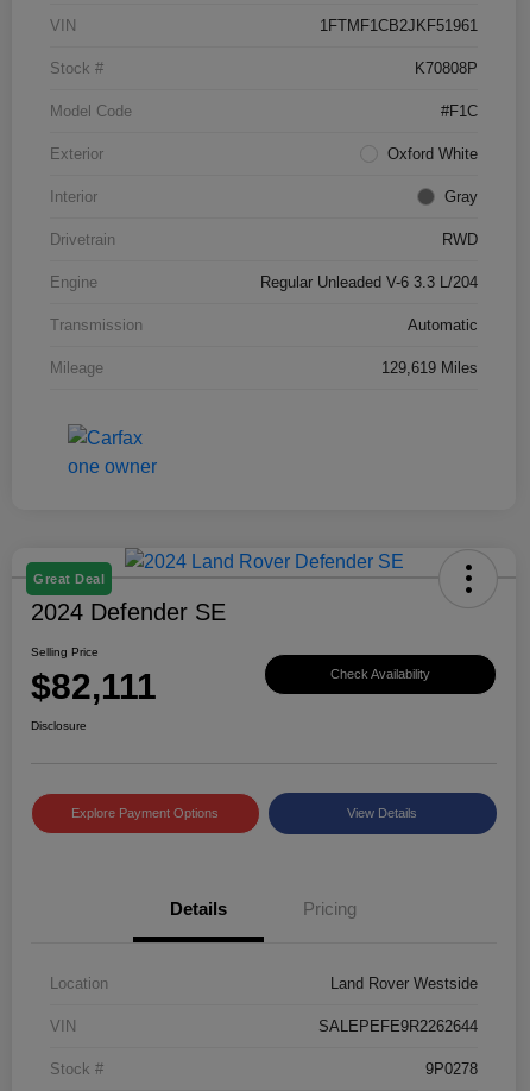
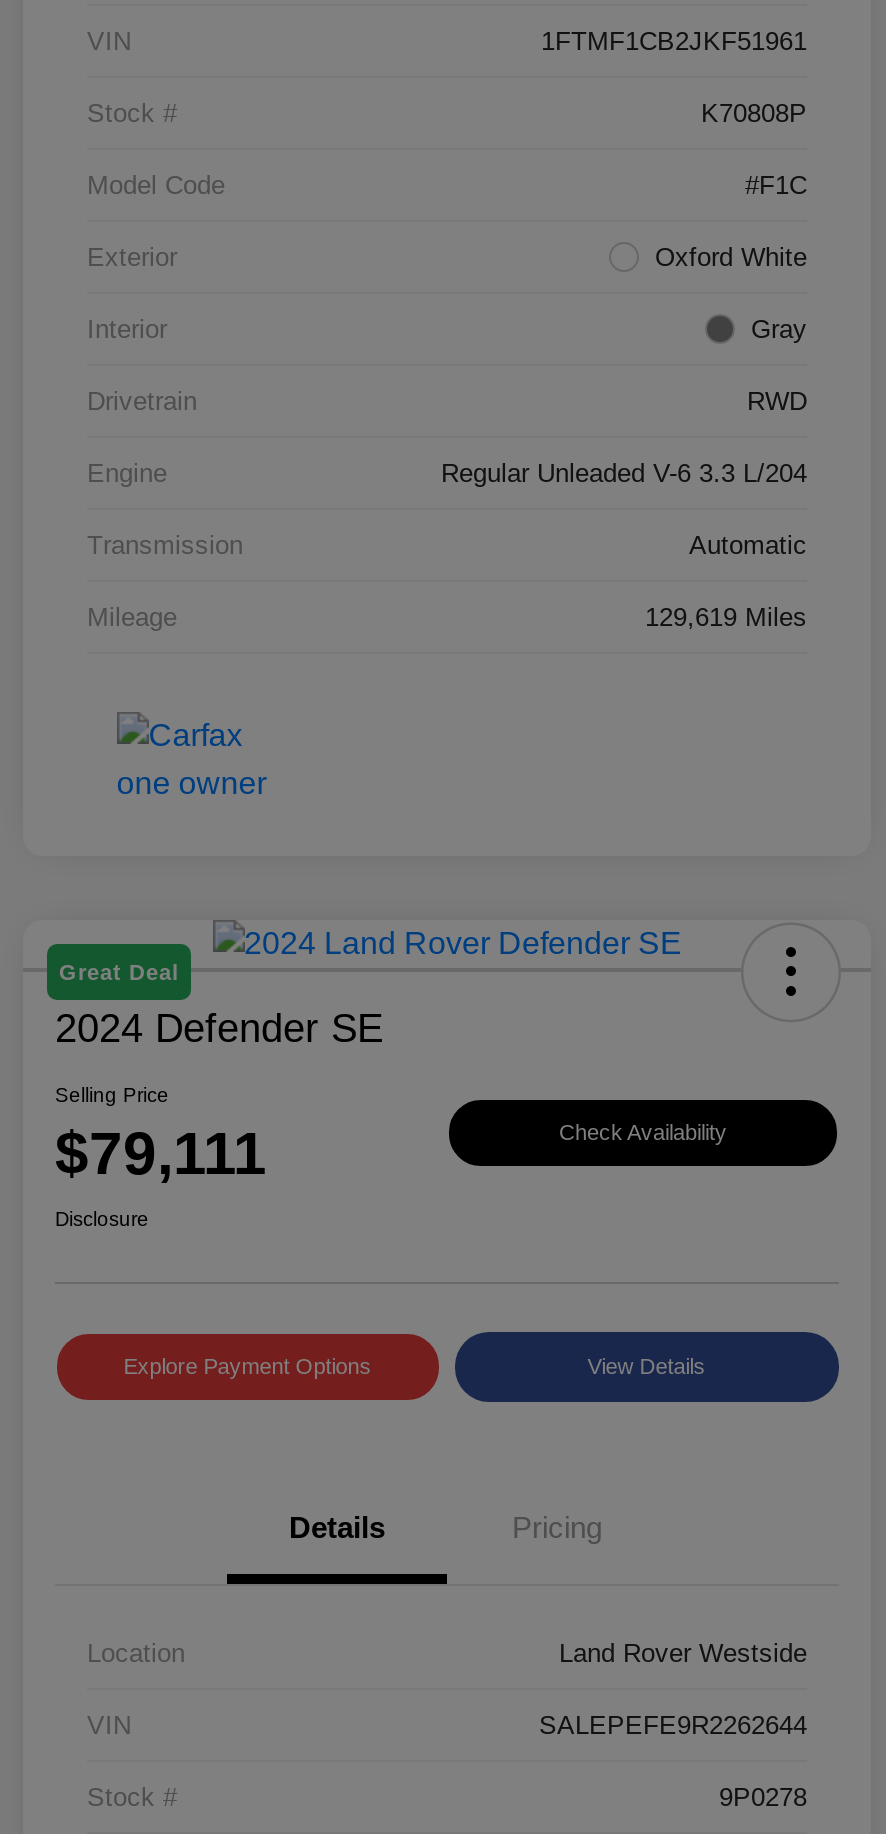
[31,666,157,706] $82,111 -> [55,1120,267,1186] $79,111

